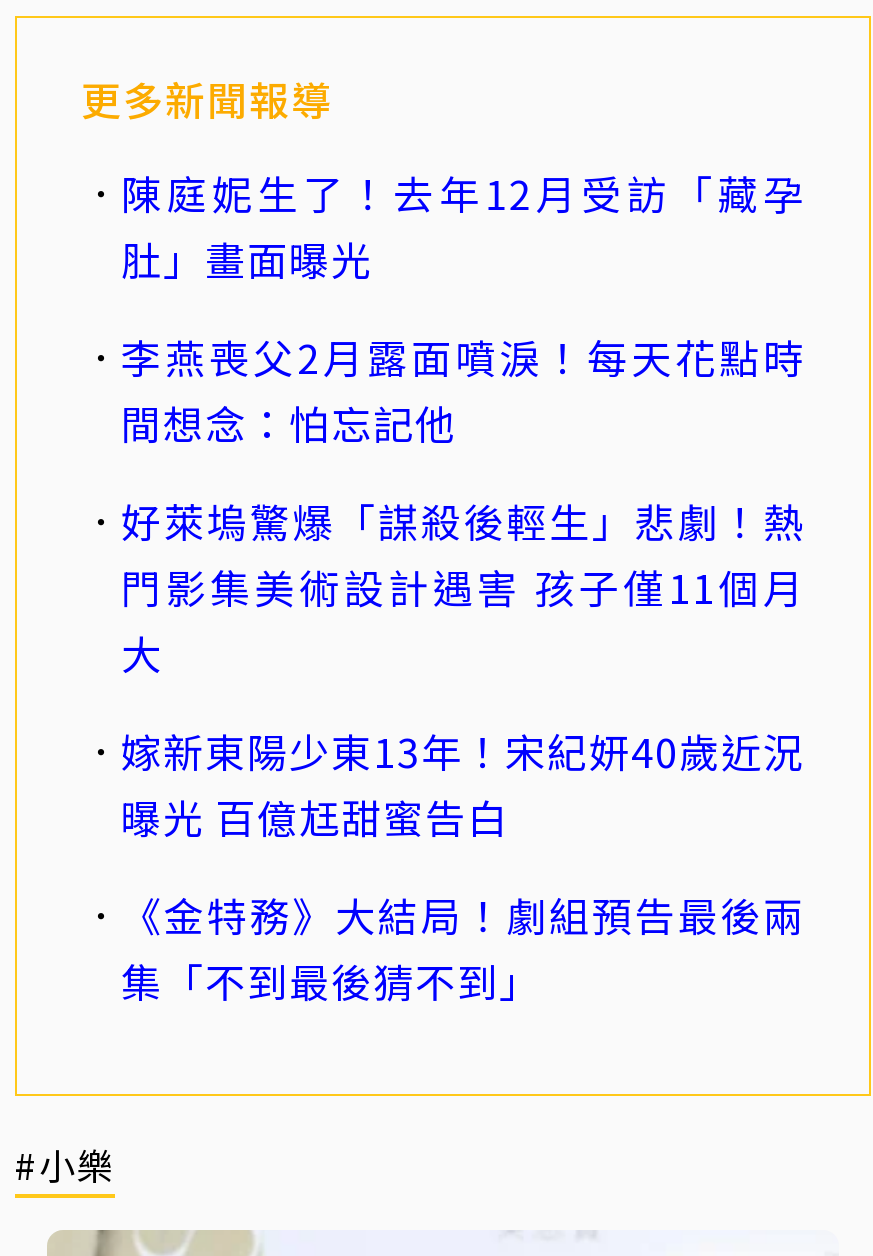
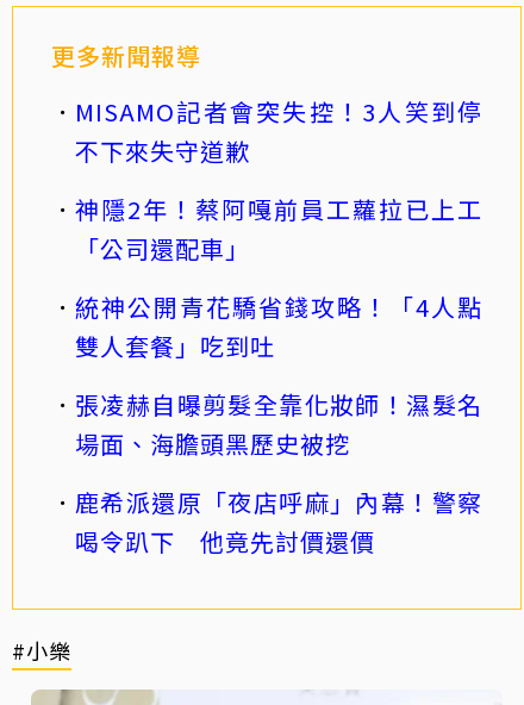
[121,164,805,288] 陳庭妮生了！去年12月受訪「藏孕 | 肚」畫面曝光 -> [75,94,482,168] MISAMO記者會突失控！3人笑到停 | 不下來失守道歉
[121,328,805,452] 李燕喪父2月露面噴淚！每天花點時 | 間想念：怕忘記他 -> [75,192,482,266] 神隱2年！蔡阿嘎前員工蘿拉已上工 | 「公司還配車」
[121,492,805,682] 好萊塢驚爆「謀殺後輕生」悲劇！熱 | 門影集美術設計遇害 孩子僅11個月 | 大 -> [75,289,482,363] 統神公開青花驕省錢攻略！「4人點 | 雙人套餐」吃到吐
[121,722,805,846] 嫁新東陽少東13年！宋紀妍40歲近況 | 曝光 百億尪甜蜜告白 -> [75,387,482,461] 張凌赫自曝剪髮全靠化妝師！濕髮名 | 場面、海膽頭黑歷史被挖
[121,886,805,1010] 《金特務》大結局！劇組預告最後兩 | 集「不到最後猜不到」 -> [75,485,482,559] 鹿希派還原「夜店呼麻」內幕！警察 | 喝令趴下 他竟先討價還價

